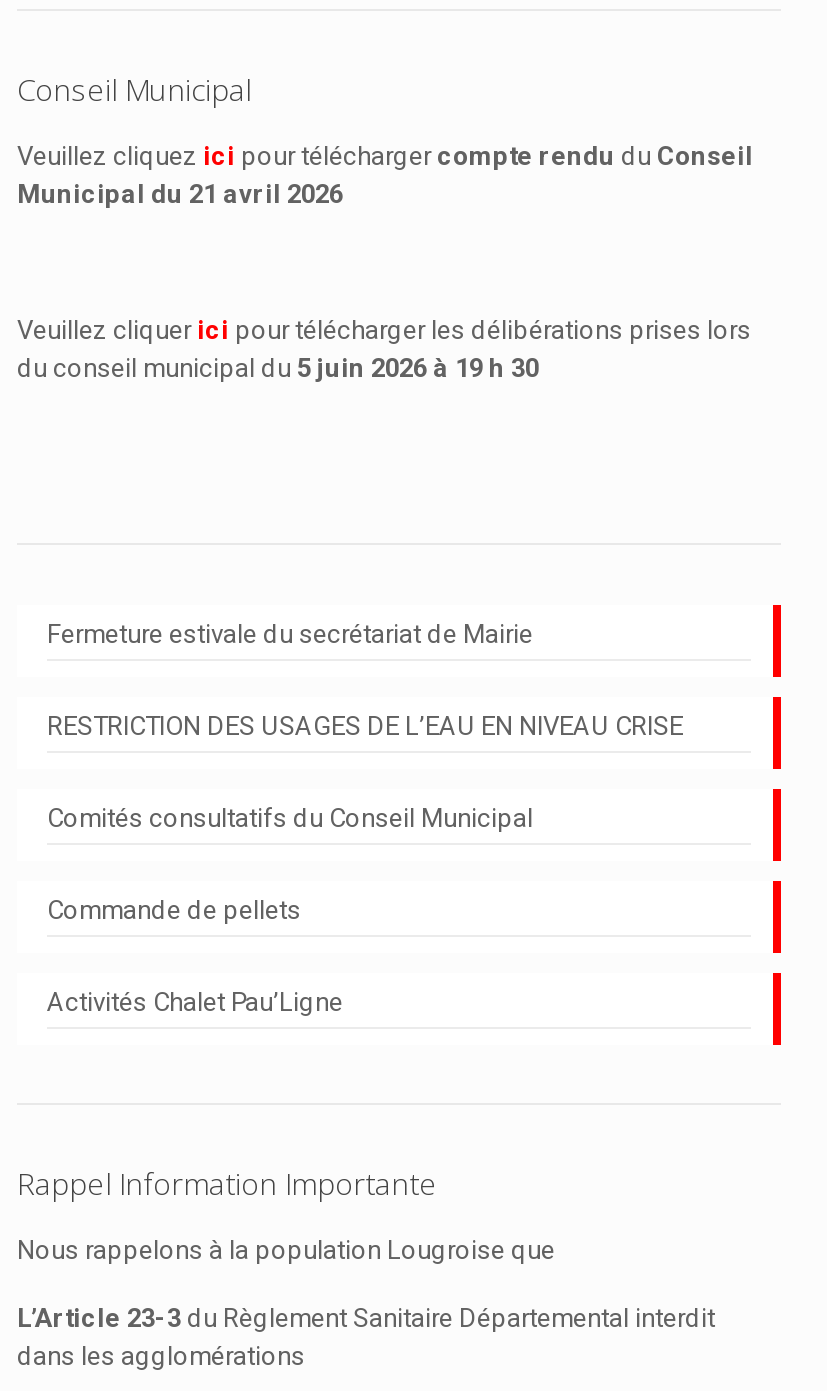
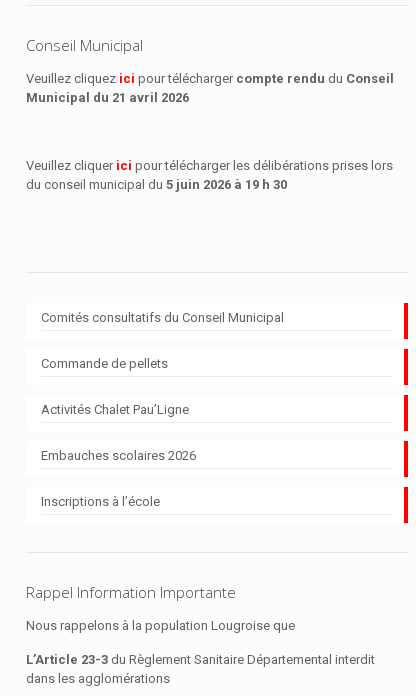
[47,620,683,742] Fermeture estivale du secrétariat de Mairie | RESTRICTION DES USAGES DE L’EAU EN NIVEAU CRISE -> none
moved [47,804,533,1018] -> [41,310,284,417]: Comités consultatifs du Conseil Municipal | Commande de pellets | Activités Chalet Pau’Ligne
none -> [41,448,196,509] Embauches scolaires 2026 | Inscriptions à l’école

